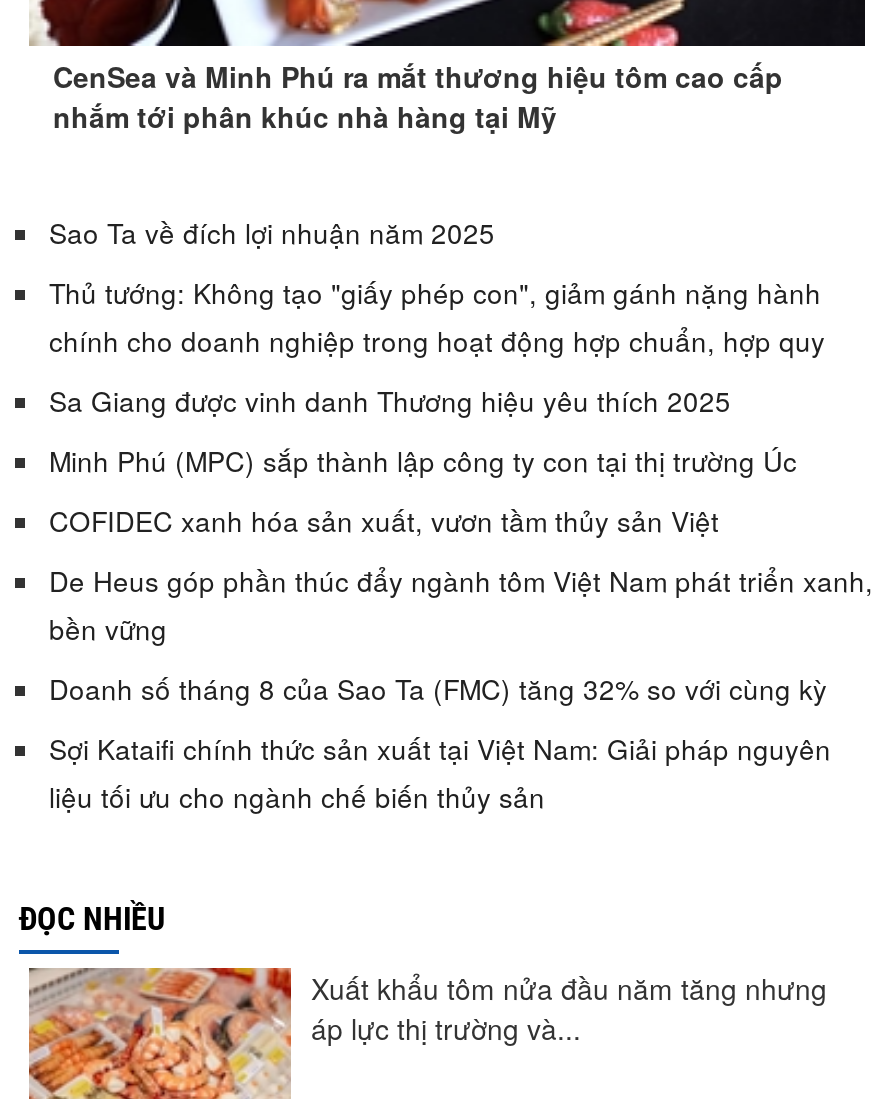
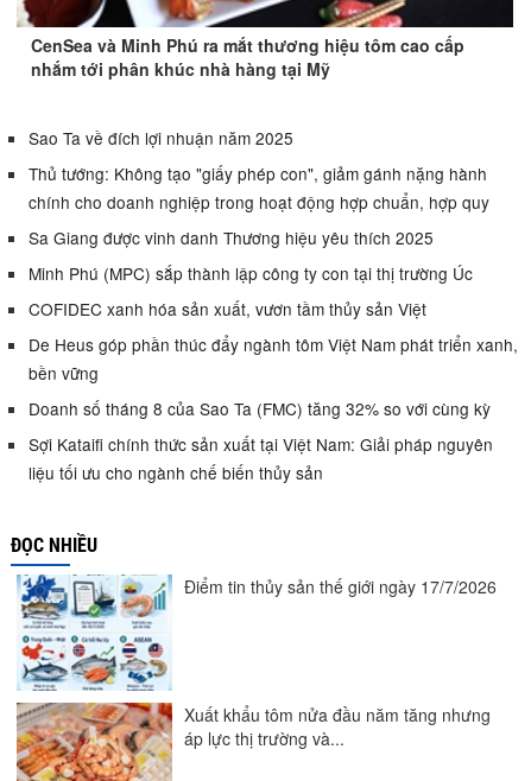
none -> [13,566,497,704] [image] | Điểm tin thủy sản thế giới ngày 17/7/2026

